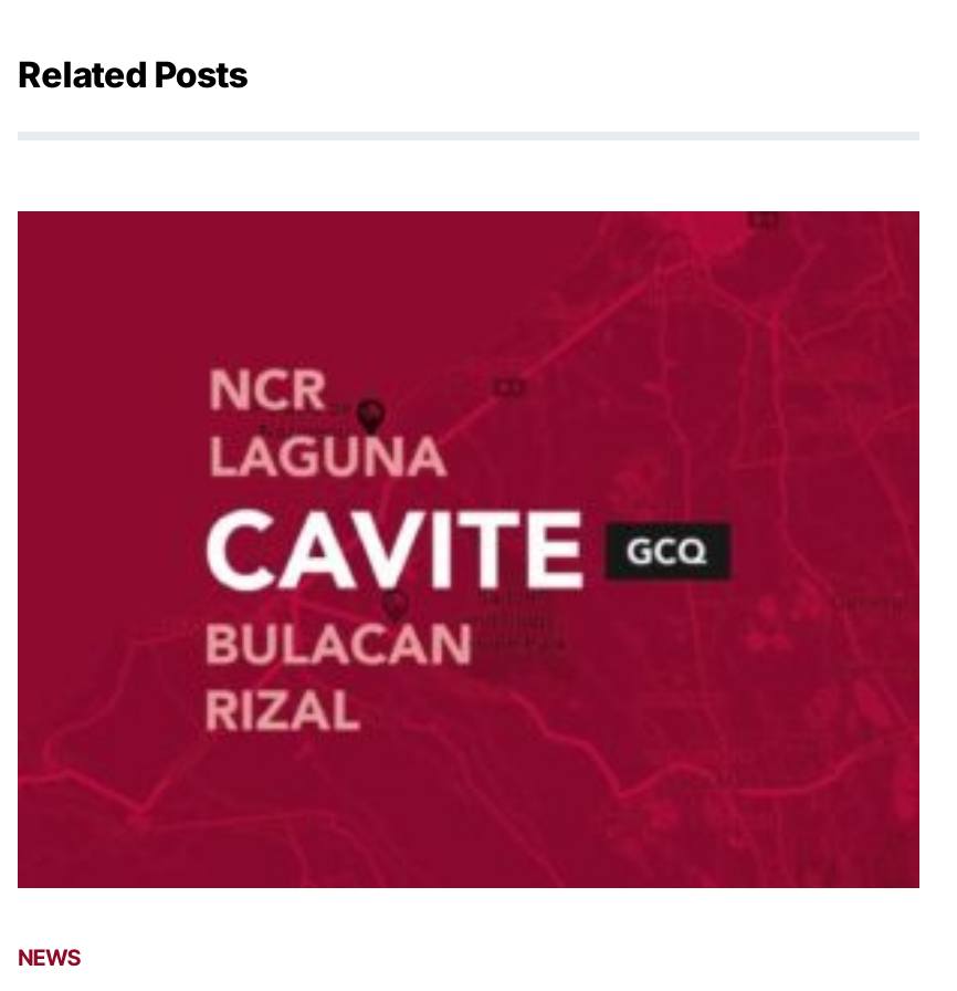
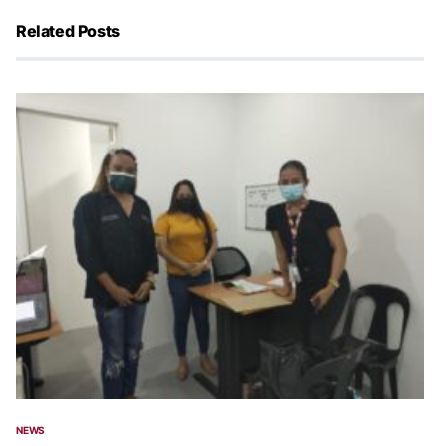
[15,209,922,890] [image] -> [15,93,425,400] [image]

